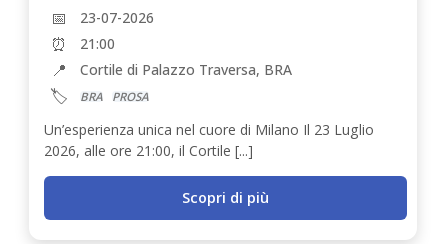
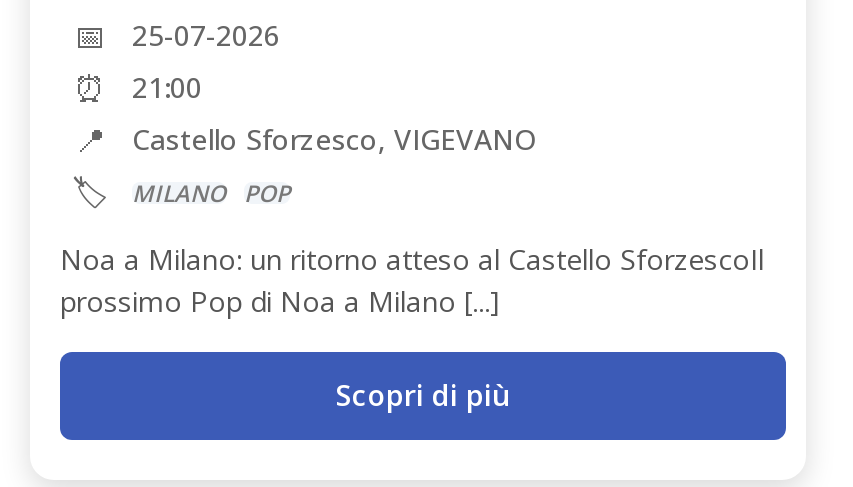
[80,8,154,27] 23-07-2026 -> [132,17,280,55] 25-07-2026
[80,60,292,79] Cortile di Palazzo Traversa, BRA -> [132,121,536,159] Castello Sforzesco, VIGEVANO
[80,89,149,104] BRA PROSA -> [132,179,290,209] MILANO POP
[44,120,374,160] Un’esperienza unica nel cuore di Milano Il 23 Luglio | 2026, alle ore 21:00, il Cortile [...] -> [60,241,764,321] Noa a Milano: un ritorno atteso al Castello SforzescoIl | prossimo Pop di Noa a Milano [...]

